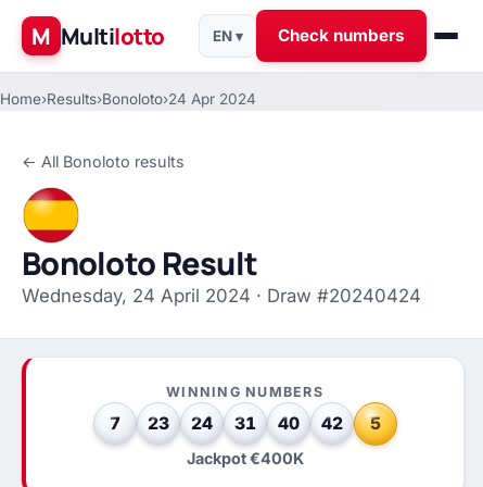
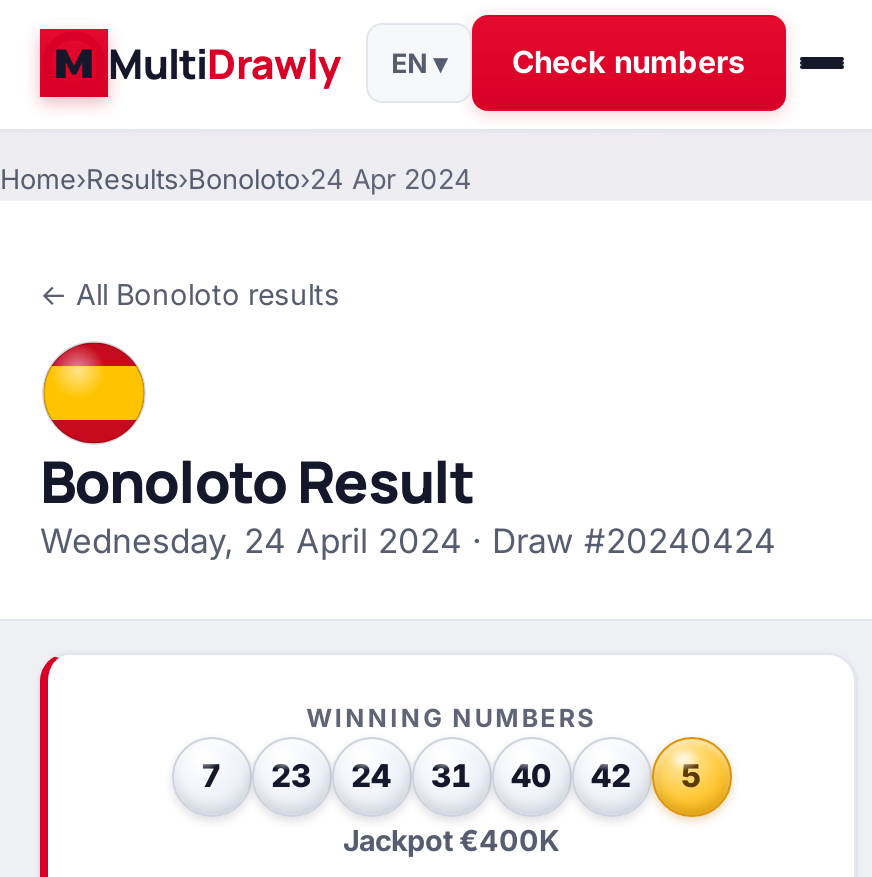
[32,21,165,51] M Multilotto -> [108,35,341,91] MultiDrawly

